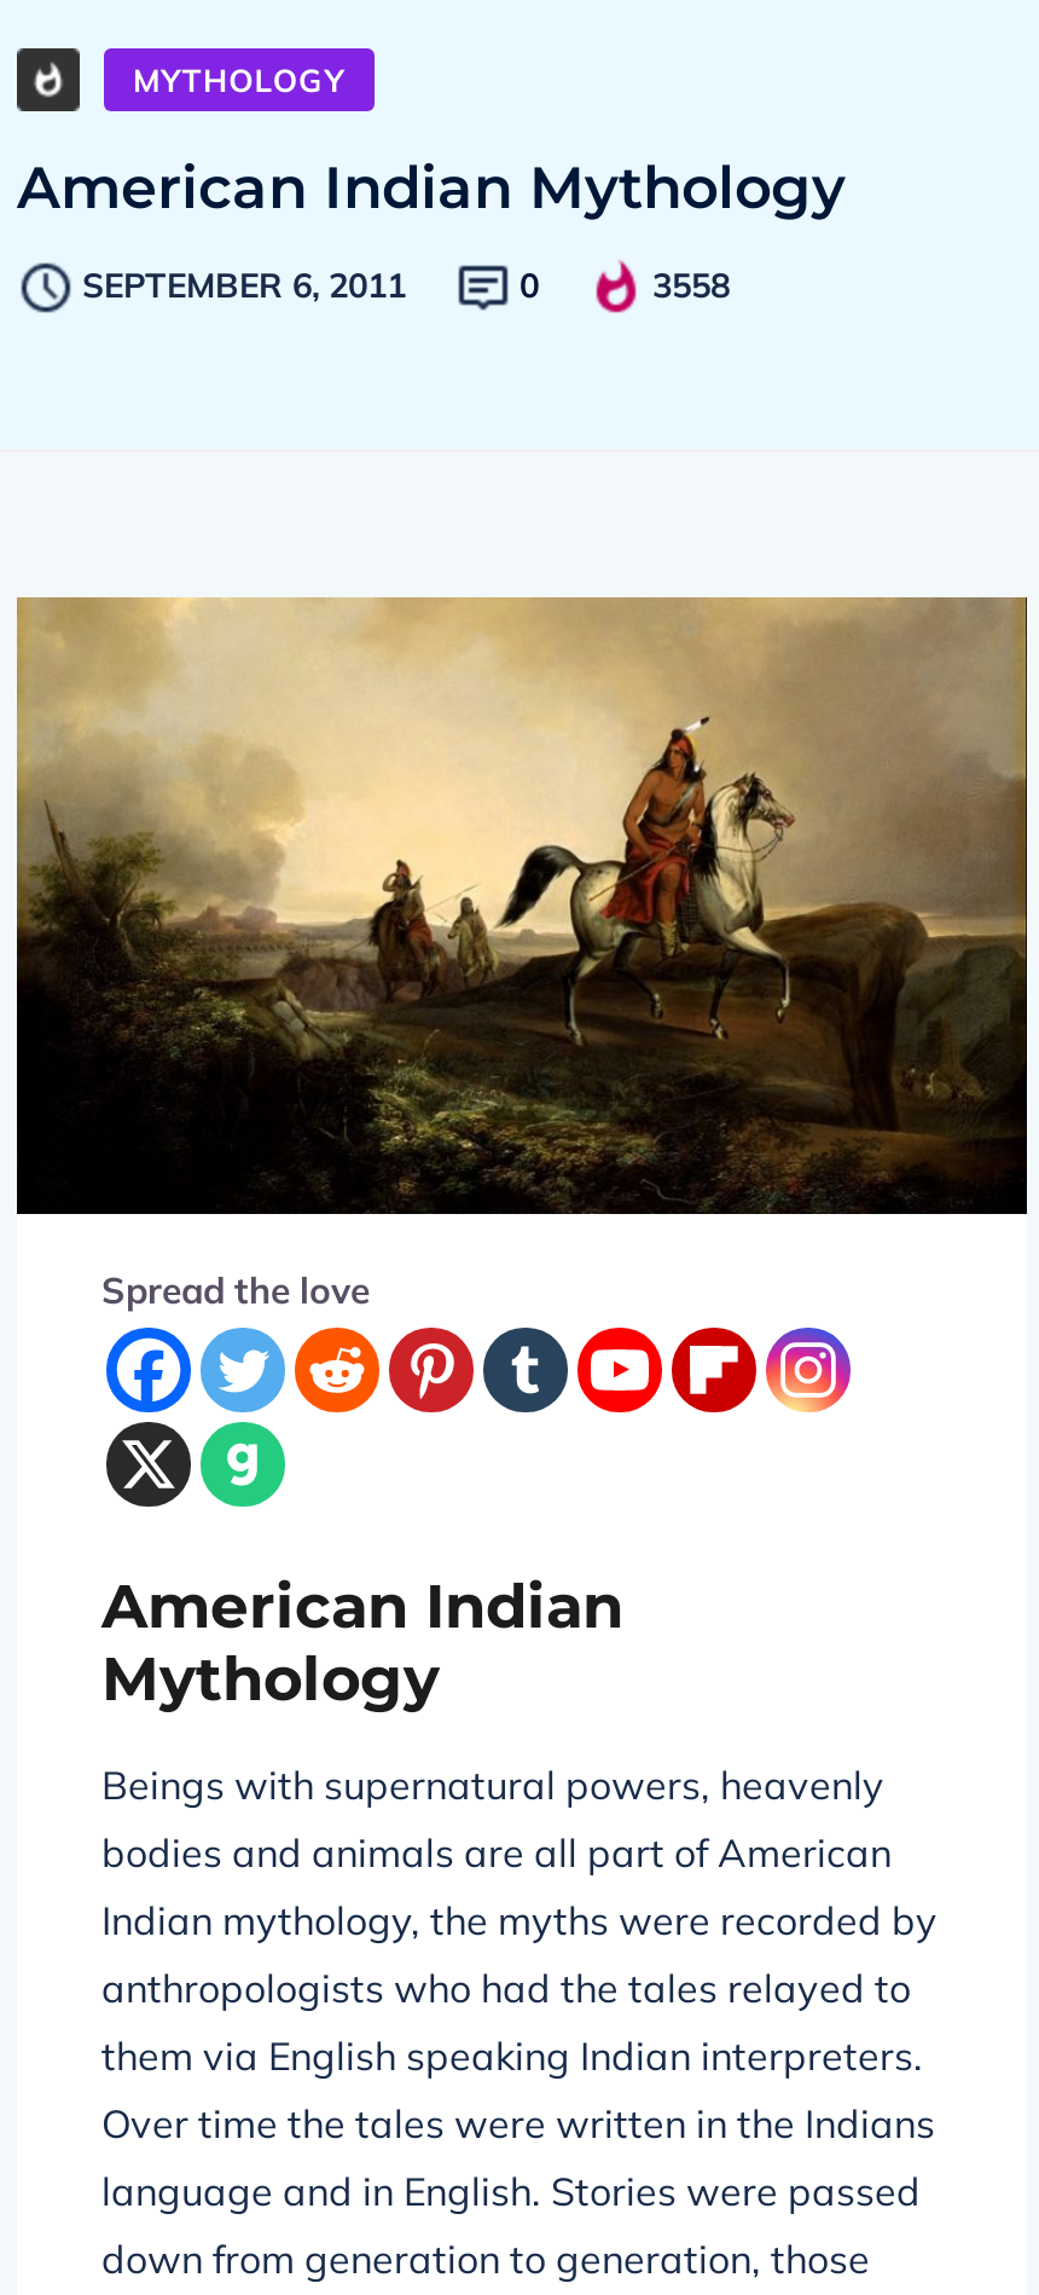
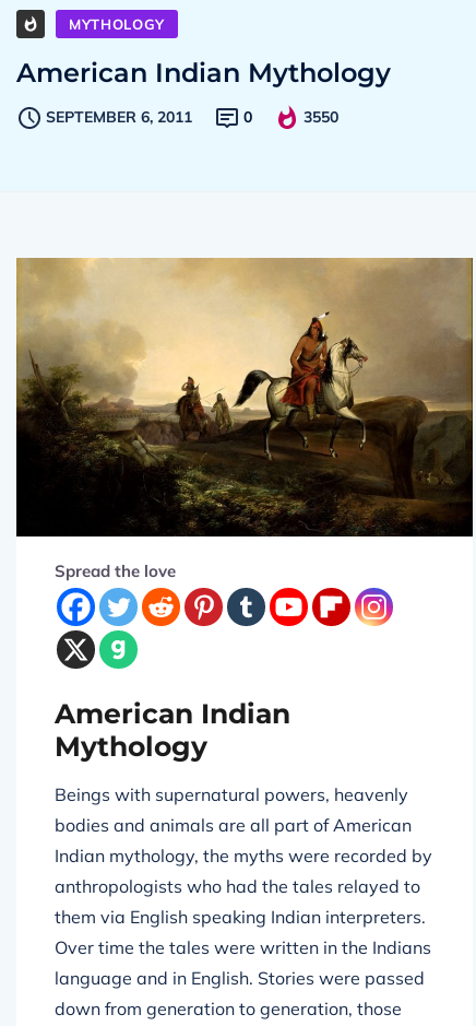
[652,264,730,308] 3558 -> [304,107,338,127] 3550

